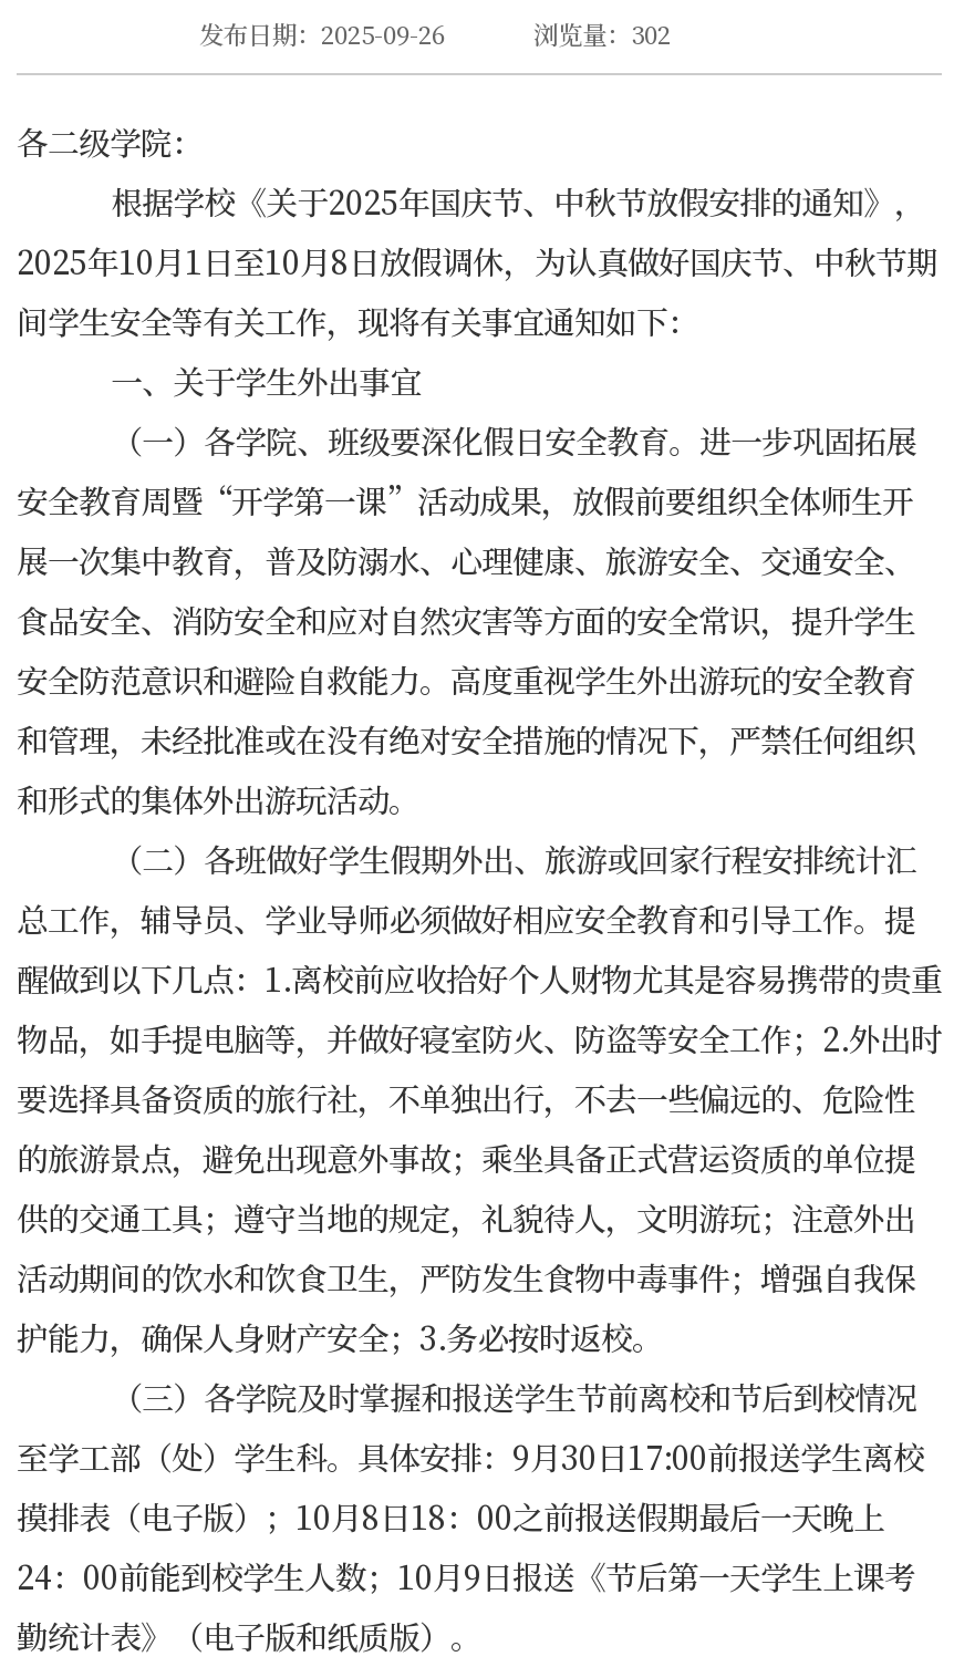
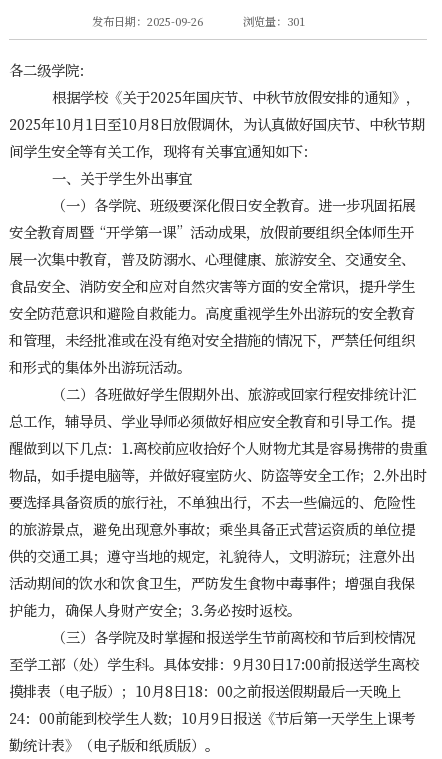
[533,15,671,51] 浏览量：302 -> [242,13,304,29] 浏览量：301

